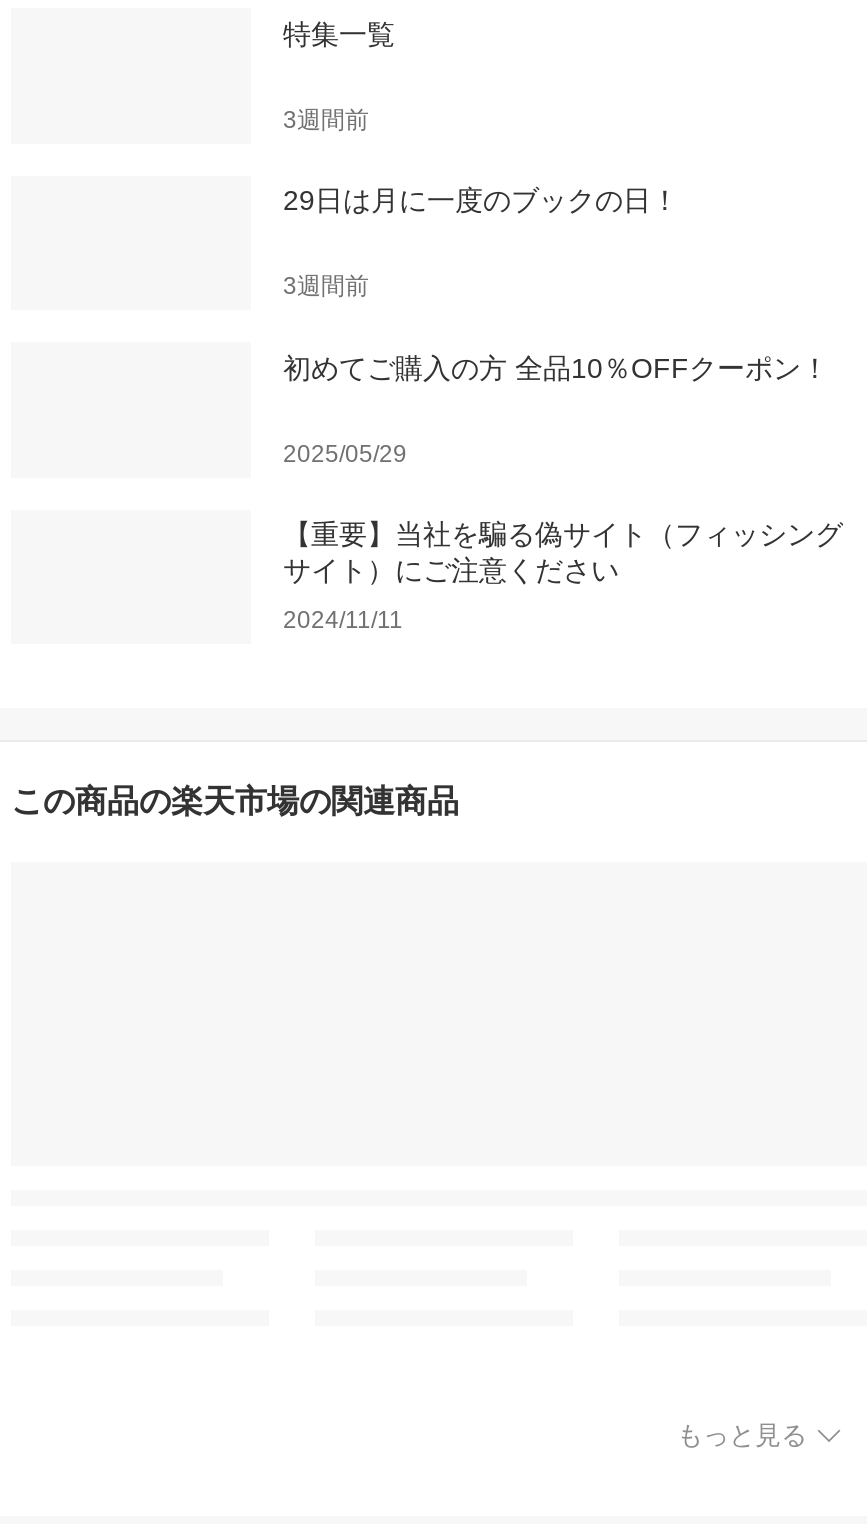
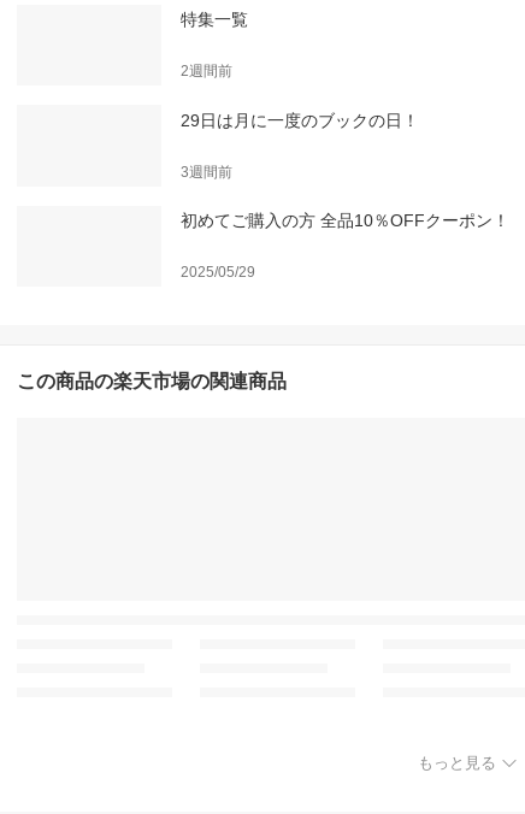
[283,106,369,134] 3週間前 -> [181,63,232,80] 2週間前
[283,519,843,635] 【重要】当社を騙る偽サイト（フィッシング | サイト）にご注意ください | 2024/11/11 -> none

